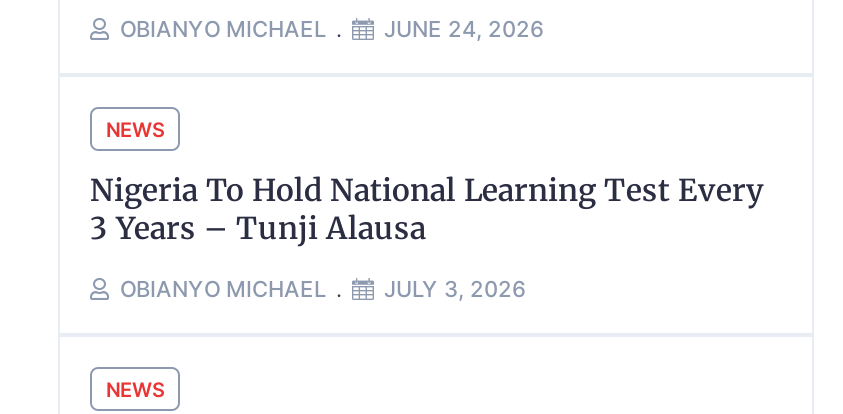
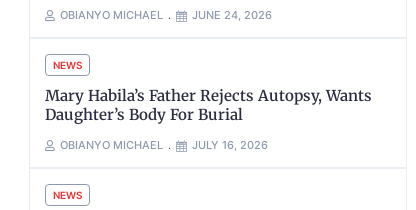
[90,171,764,247] Nigeria To Hold National Learning Test Every | 3 Years – Tunji Alausa -> [45,86,372,124] Mary Habila’s Father Rejects Autopsy, Wants | Daughter’s Body For Burial
[384,275,526,303] JULY 3, 2026 -> [192,138,268,152] JULY 16, 2026

